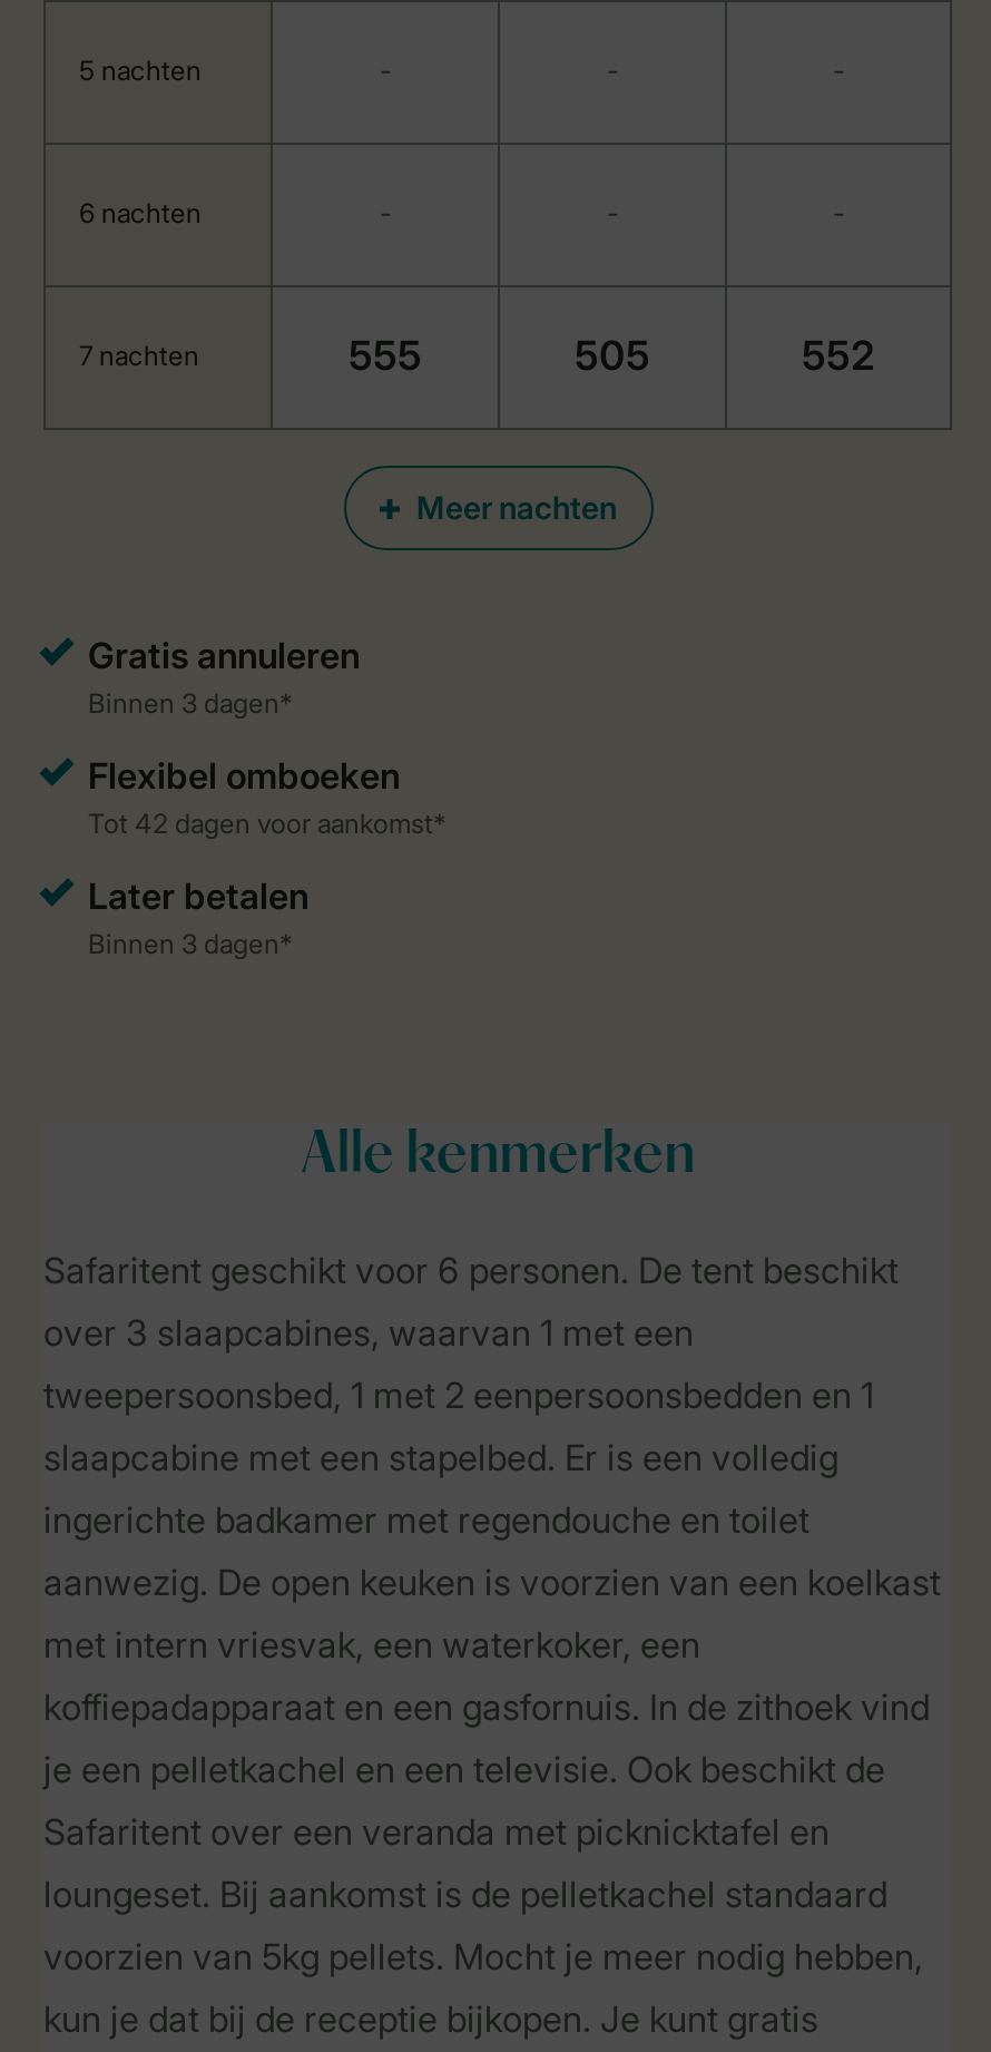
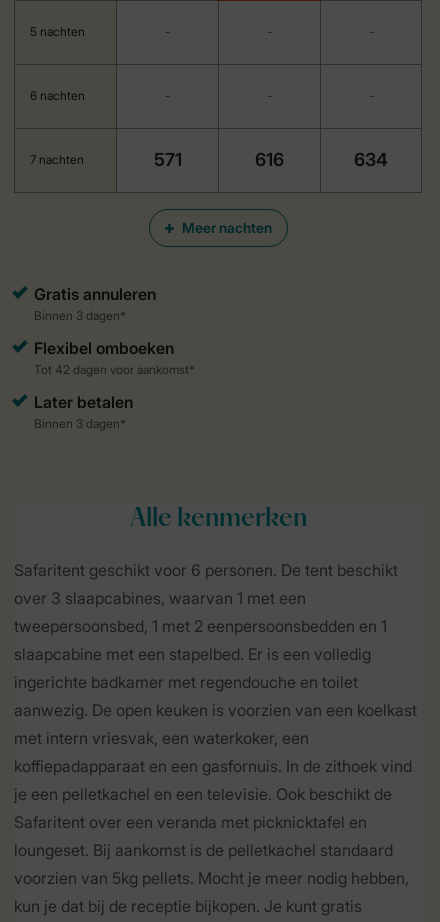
[349,332,422,379] 555 -> [153,149,181,170] 571
[575,332,650,379] 505 -> [255,149,284,170] 616
[802,332,875,379] 552 -> [354,149,388,170] 634

